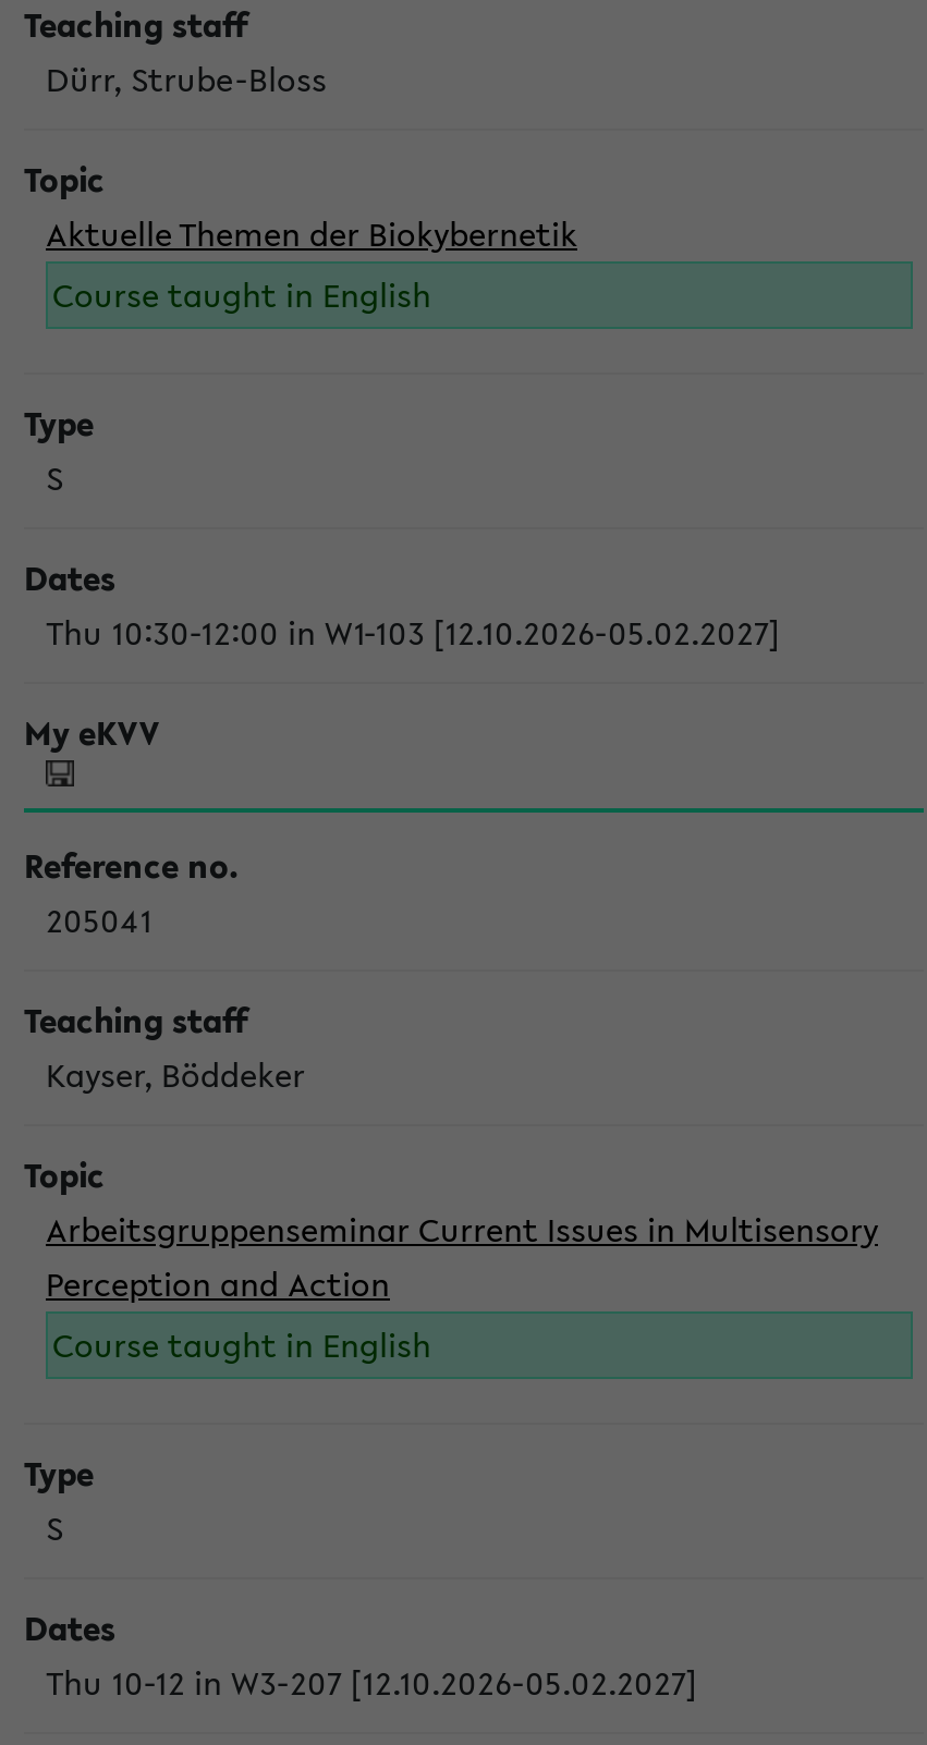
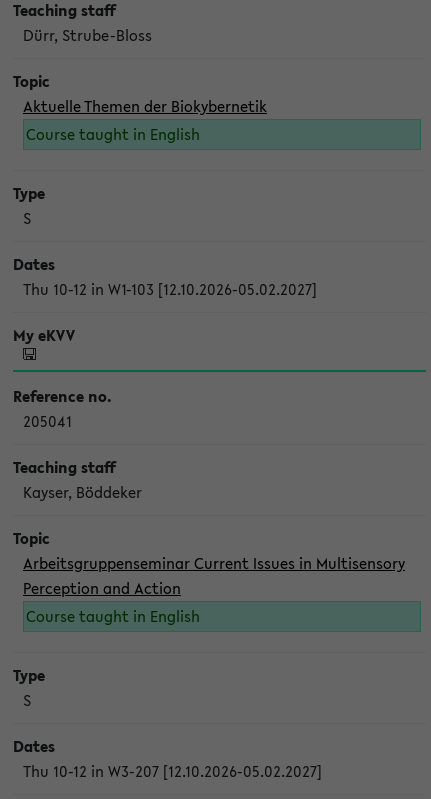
[46,608,780,656] Thu 10:30-12:00 in W1-103 [12.10.2026-05.02.2027] -> [23,278,317,300] Thu 10-12 in W1-103 [12.10.2026-05.02.2027]

